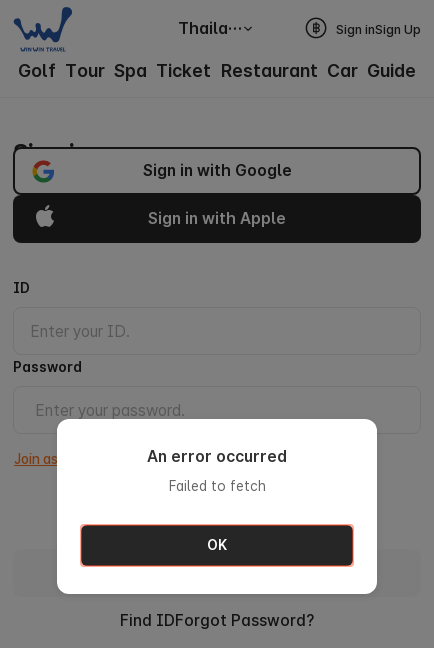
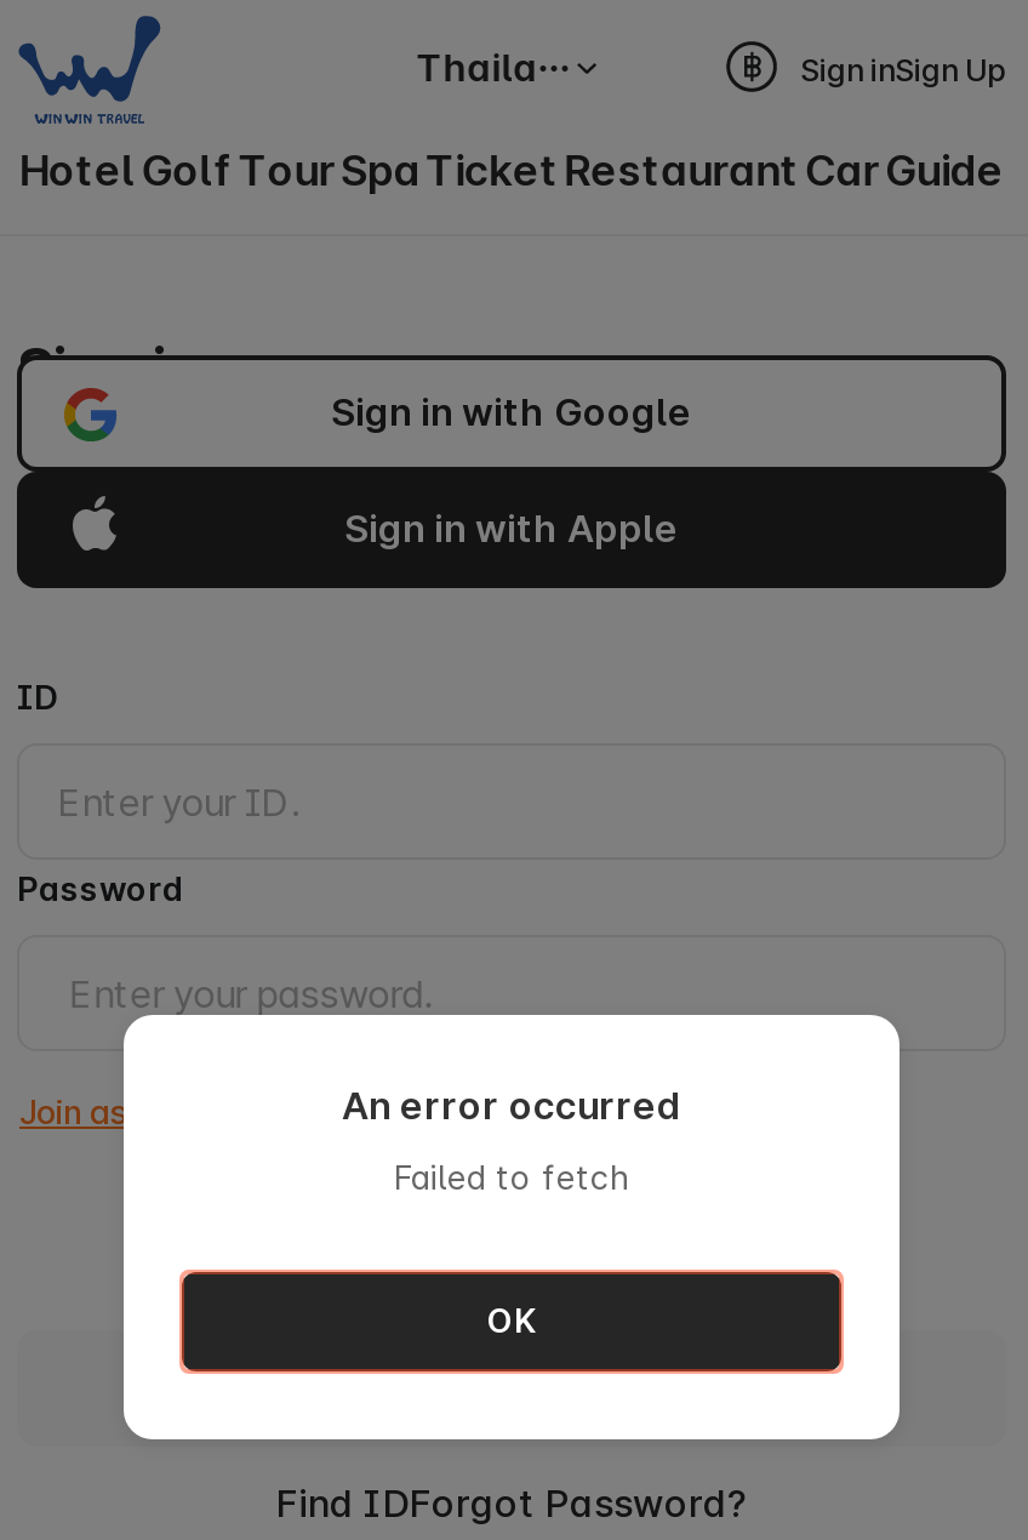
[18,60,416,81] Golf Tour Spa Ticket Restaurant Car Guide -> [20,144,1004,195] Hotel Golf Tour Spa Ticket Restaurant Car Guide

